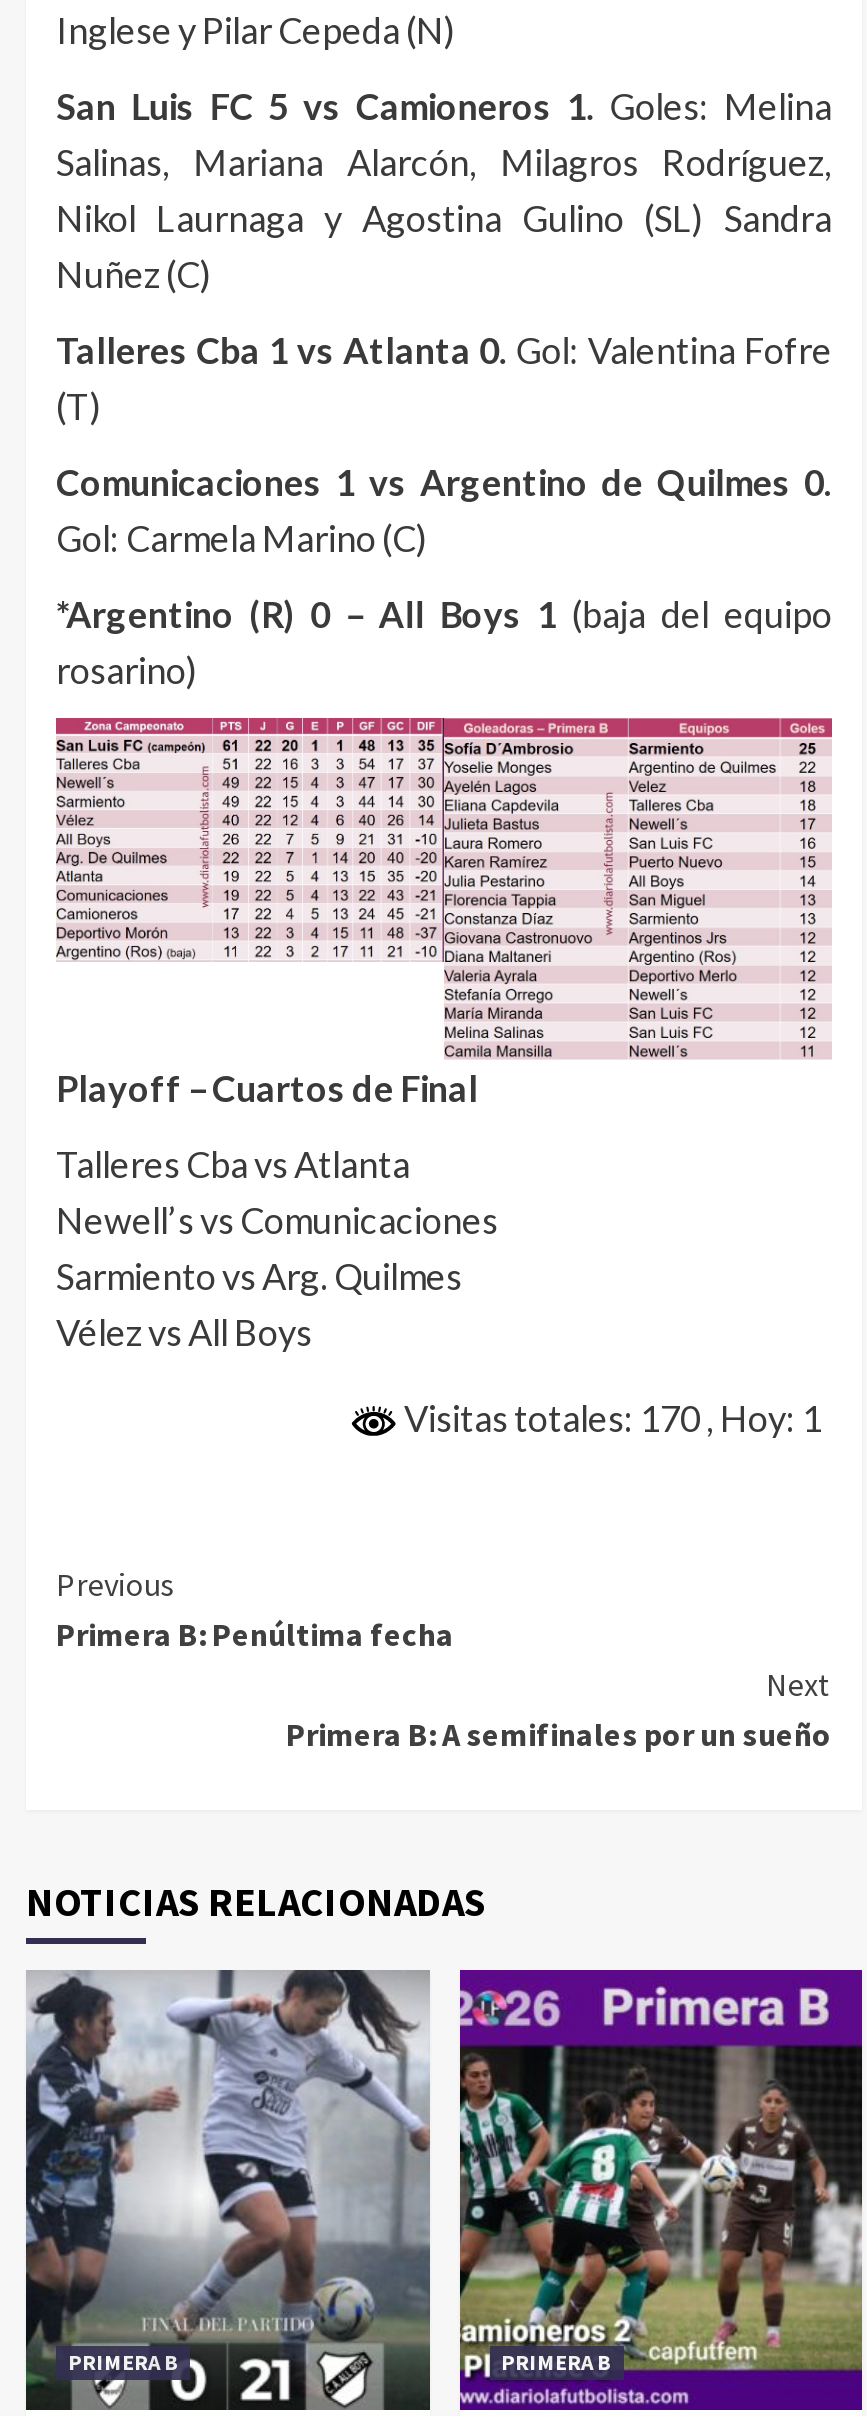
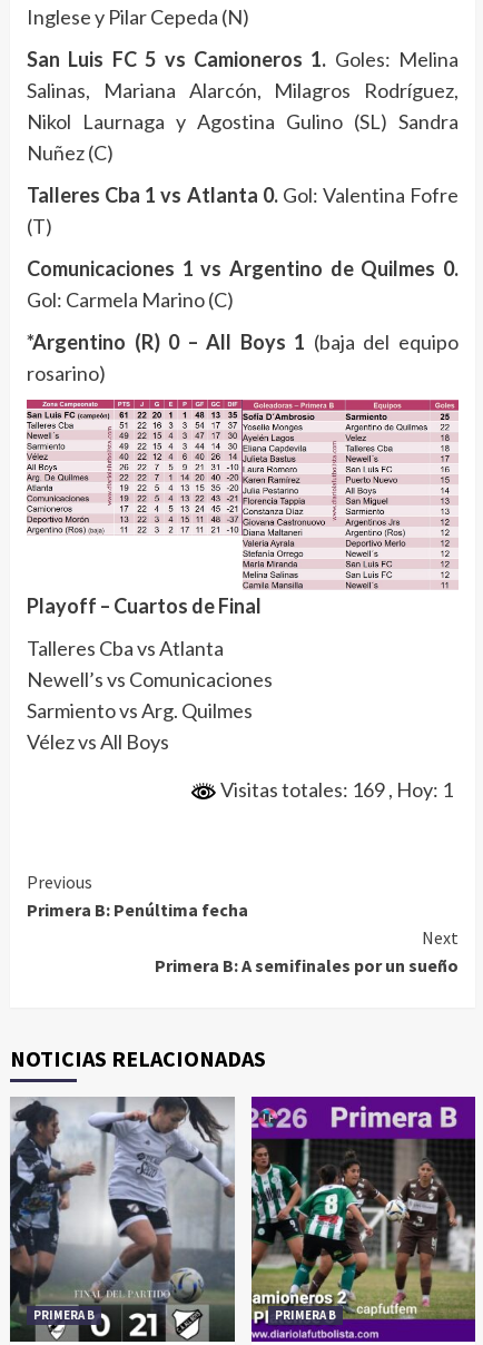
[398,1395,822,1439] Visitas totales: 170, Hoy: 1 -> [217,777,453,801] Visitas totales: 169, Hoy: 1

